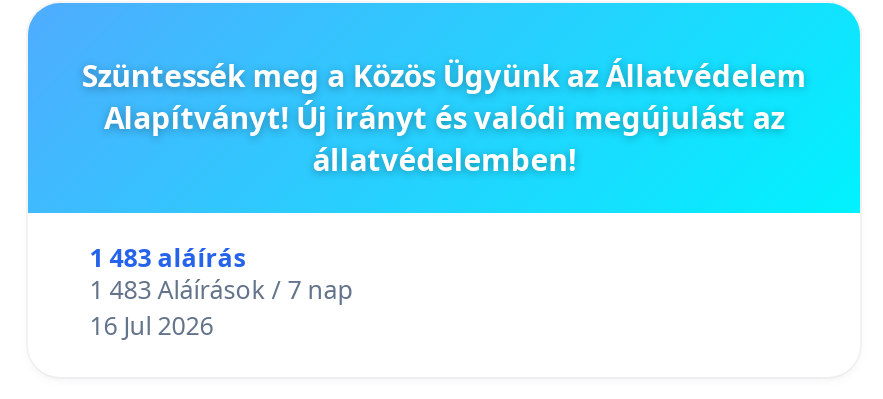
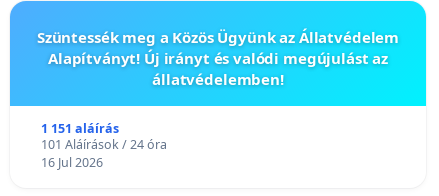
[90,240,246,274] 1 483 aláírás -> [41,120,119,137] 1 151 aláírás
[90,272,354,306] 1 483 Aláírások / 7 nap -> [41,136,167,153] 101 Aláírások / 24 óra

